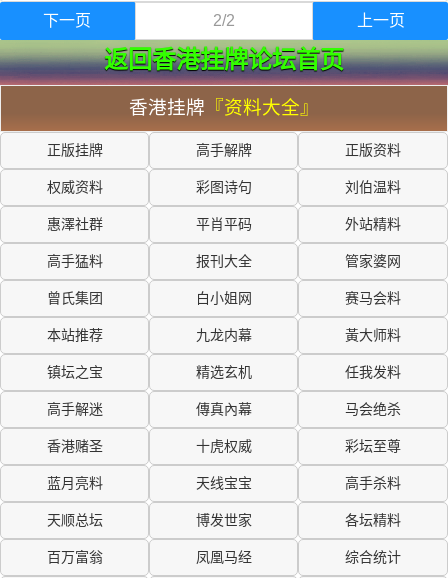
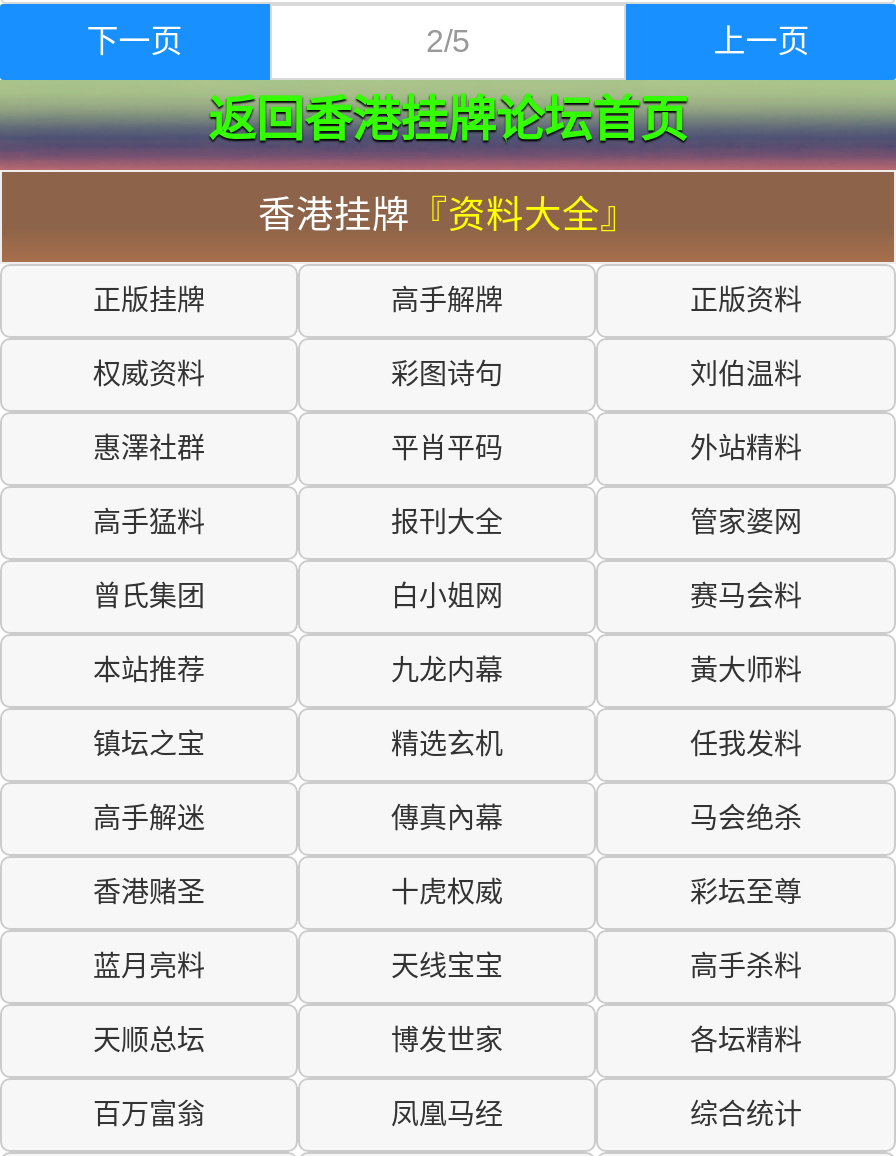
[213,12,235,29] 2/2 -> [426,24,470,58] 2/5

